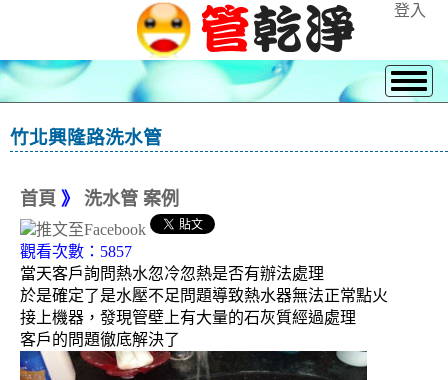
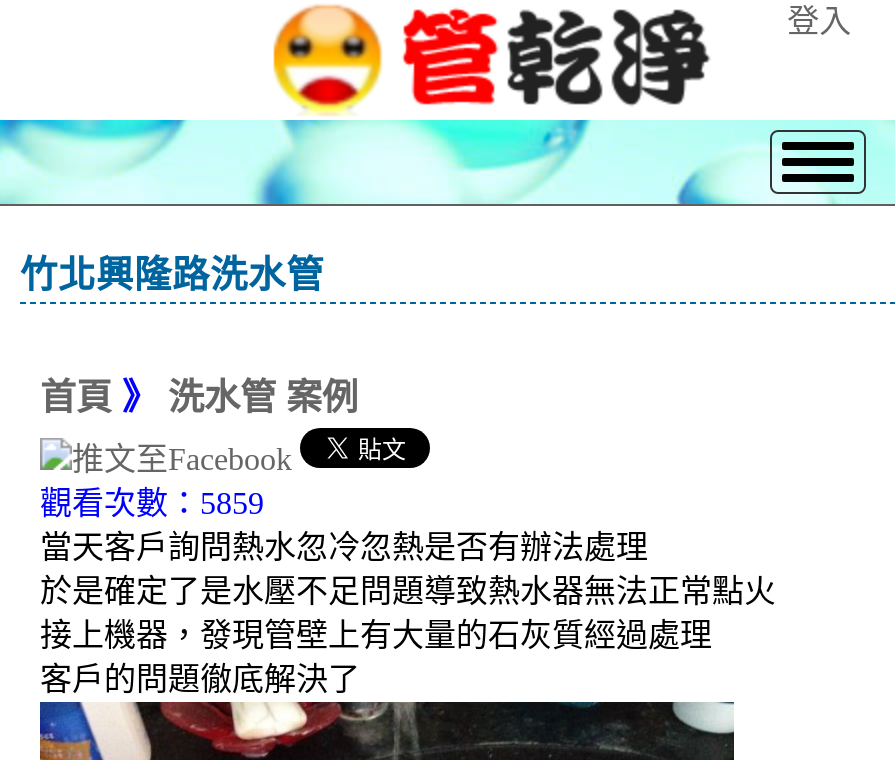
[0,243,132,260] 觀看次數：5857 -> [0,487,264,521] 觀看次數：5859

